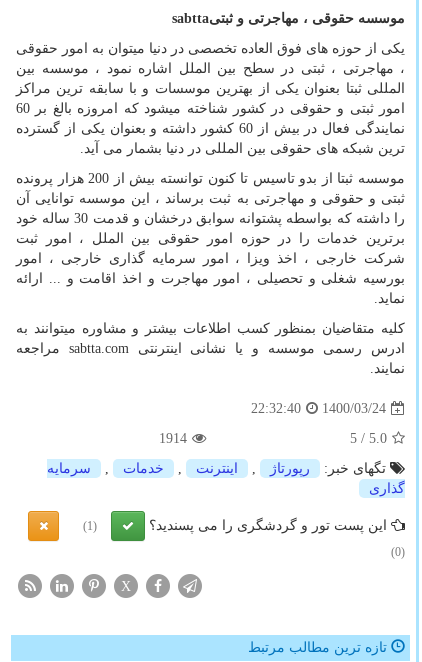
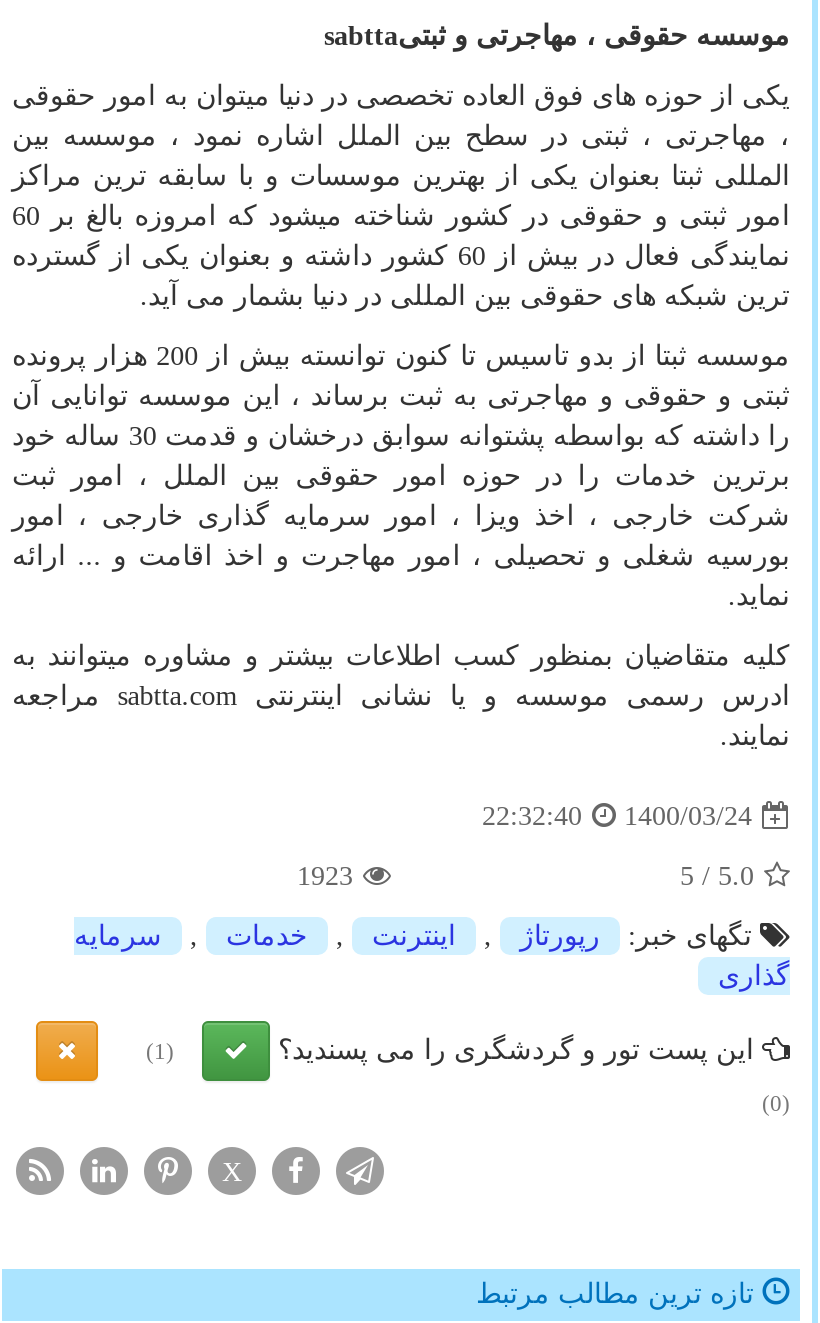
[158,431,186,446] 1914 -> [297,862,353,892] 1923

